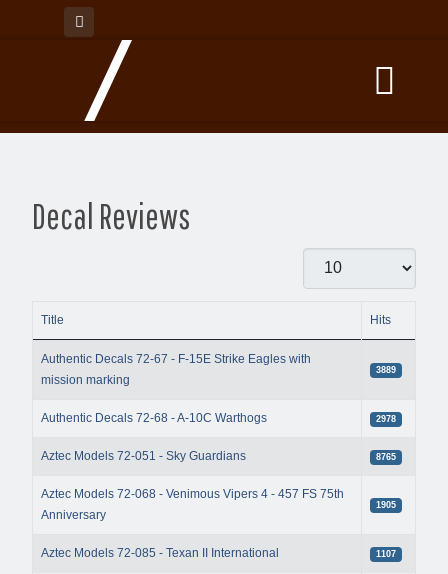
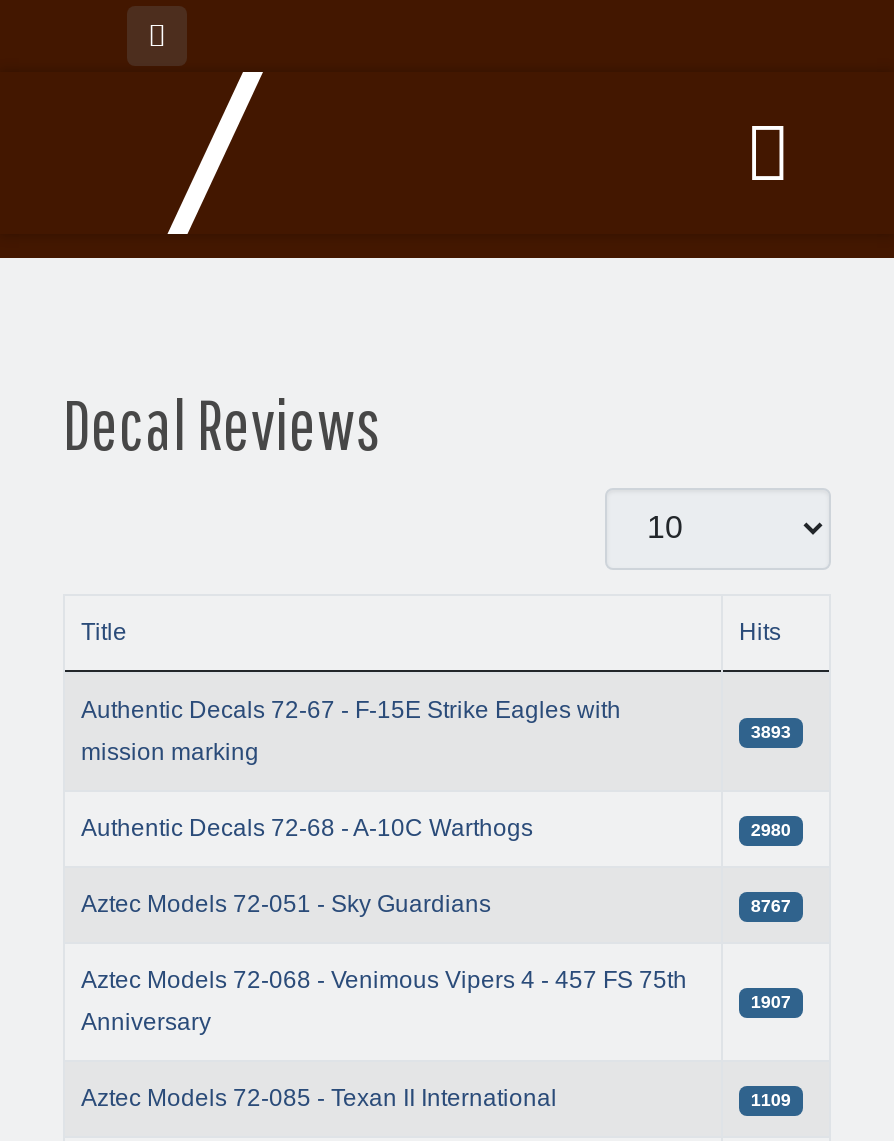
[376,365,396,375] 3889 -> [751,722,791,742] 3893
[376,414,396,424] 2978 -> [751,820,791,840] 2980
[376,452,396,462] 8765 -> [751,896,791,916] 8767
[376,500,396,510] 1905 -> [751,992,791,1012] 1907
[376,549,396,559] 1107 -> [751,1090,791,1110] 1109

